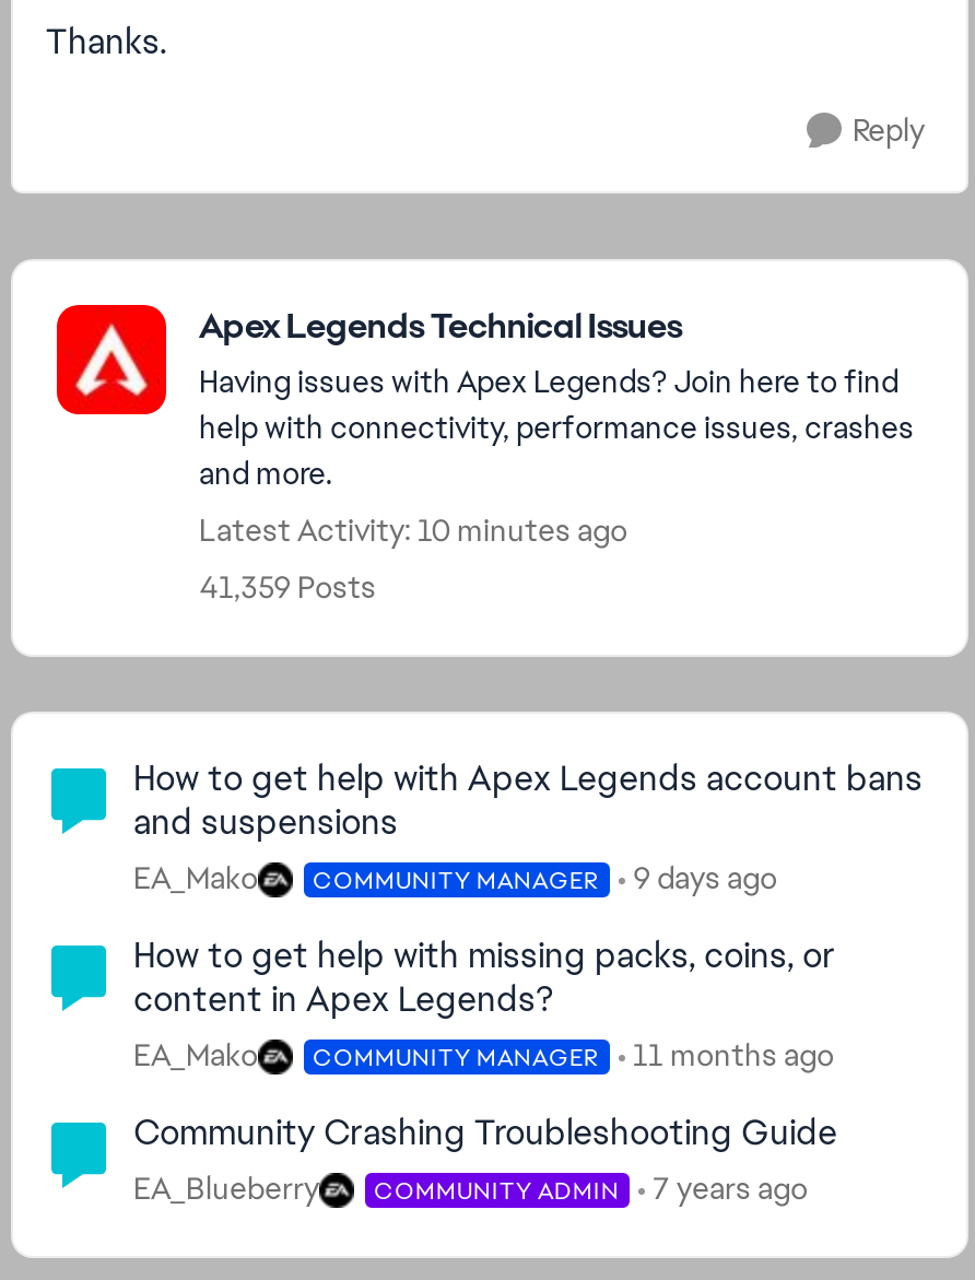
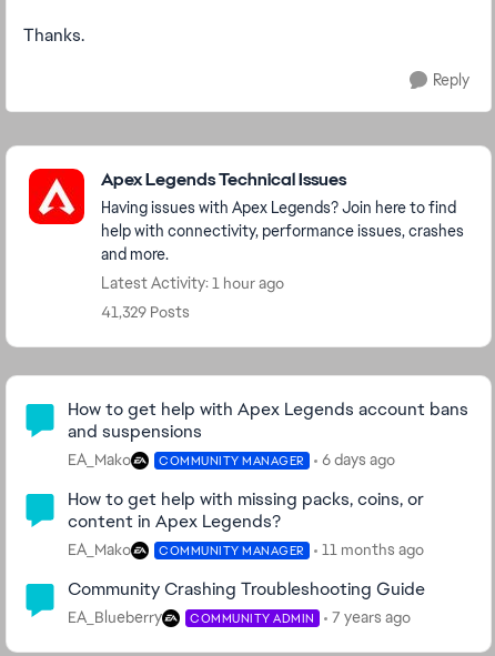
[199,510,627,550] Latest Activity: 10 minutes ago -> [101,273,284,293] Latest Activity: 1 hour ago
[199,567,376,607] 41,359 Posts -> [101,302,190,322] 41,329 Posts
[133,858,777,897] EA_Mako COMMUNITY MANAGER 9 days ago -> [68,450,395,470] EA_Mako COMMUNITY MANAGER 6 days ago

